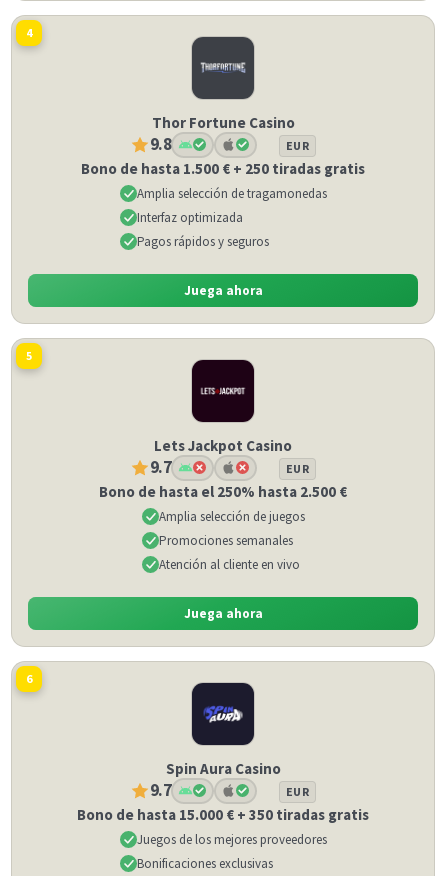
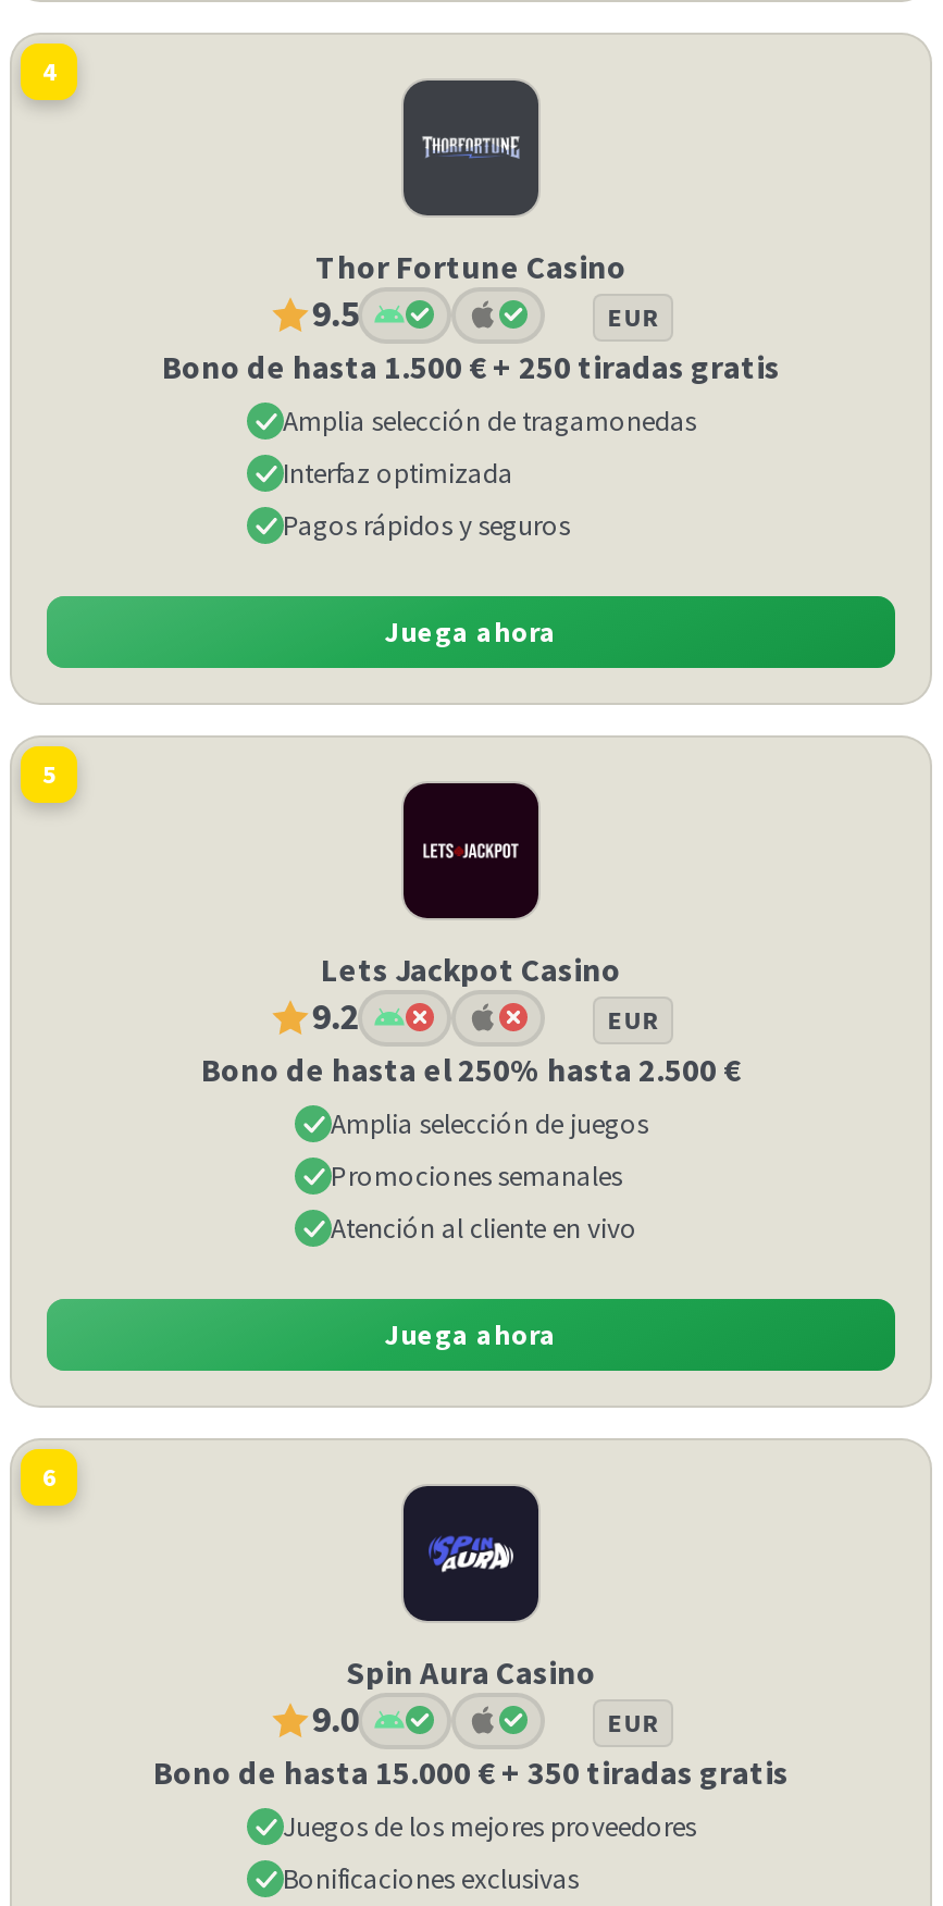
[150,133,171,155] 9.8 -> [312,290,358,338] 9.5
[150,456,171,478] 9.7 -> [312,993,358,1041] 9.2
[150,779,171,801] 9.7 -> [312,1696,358,1744] 9.0

